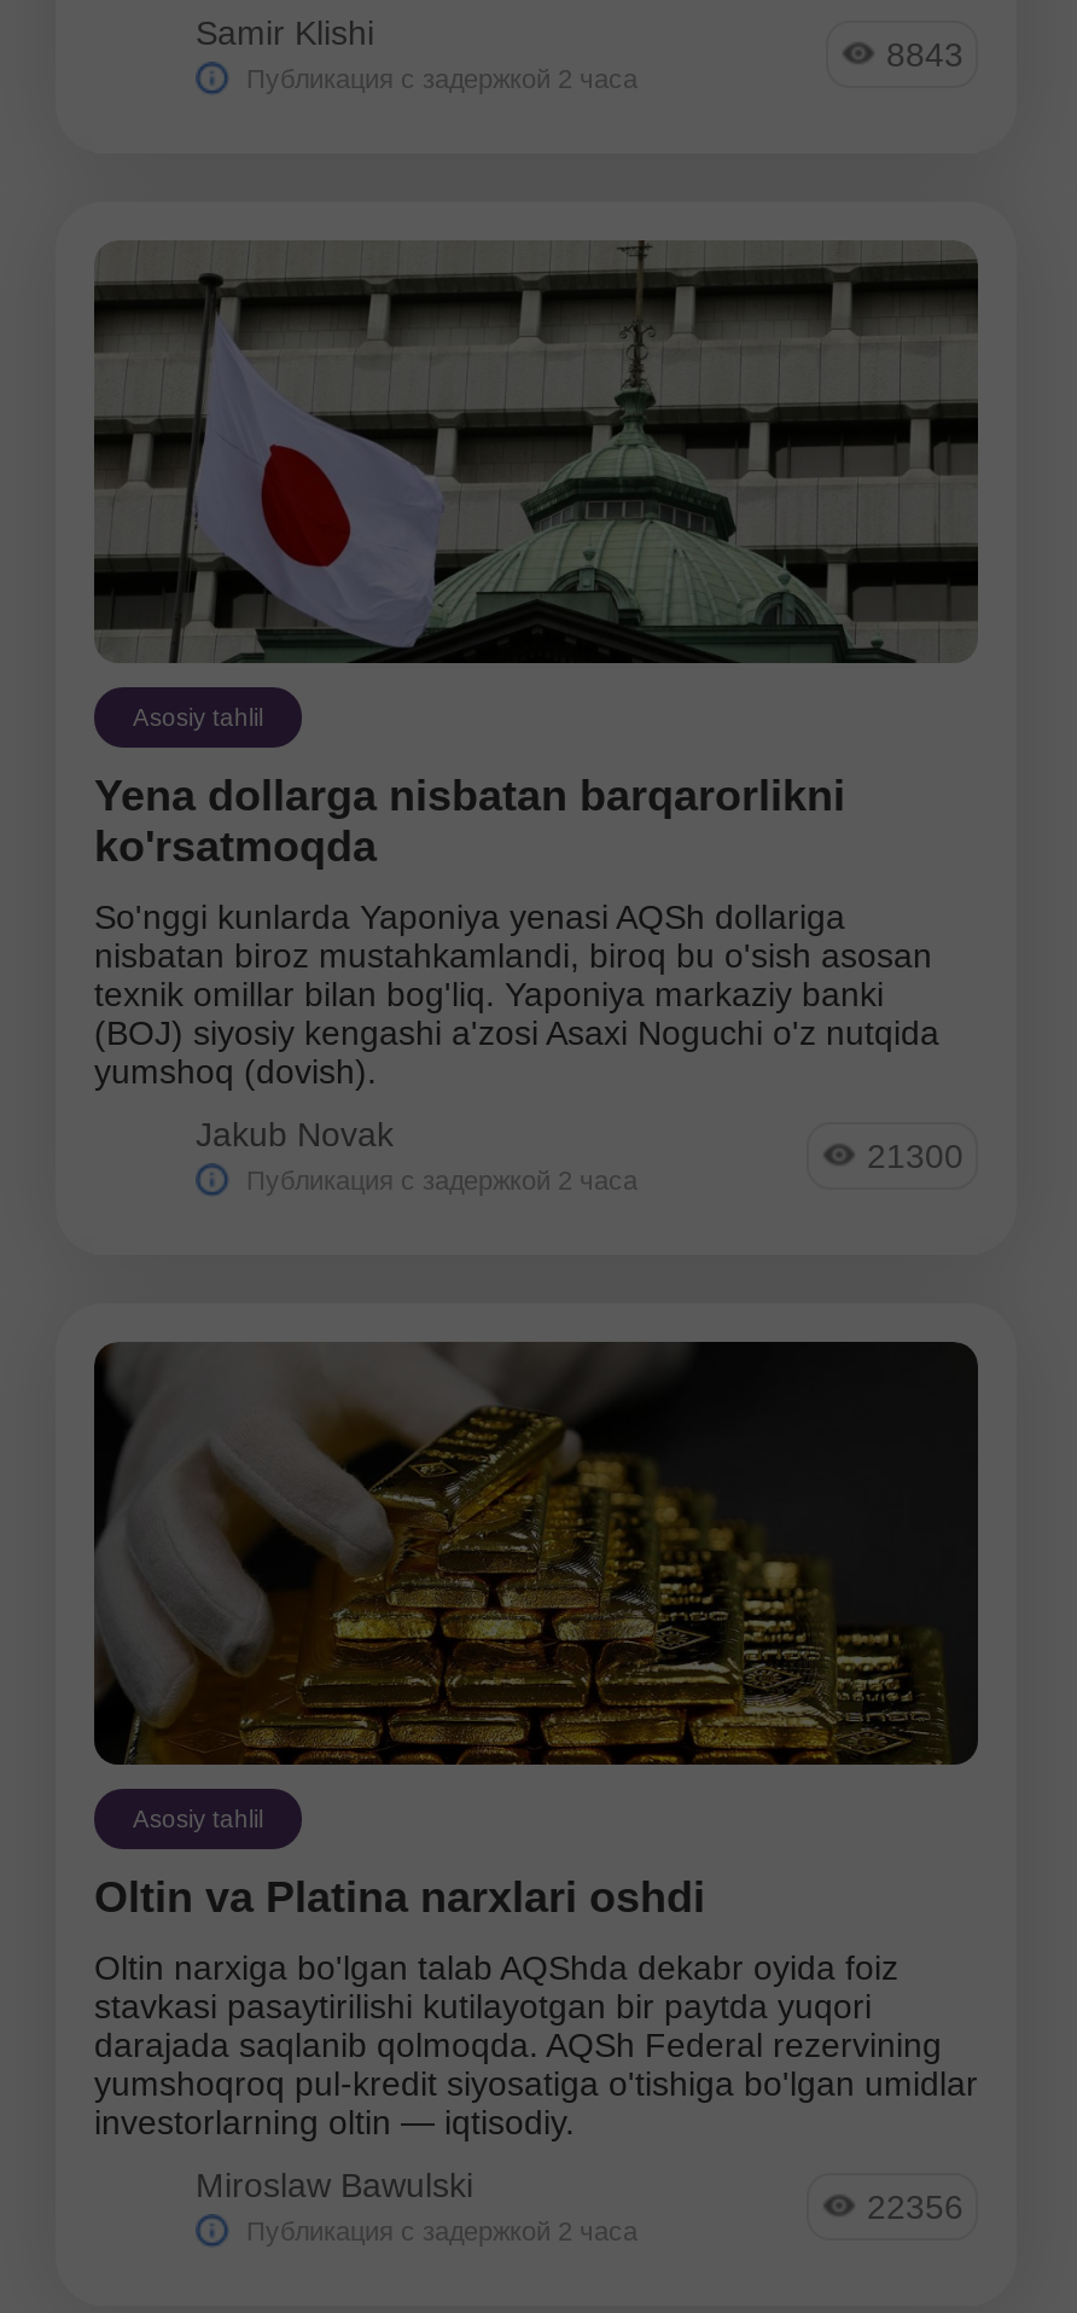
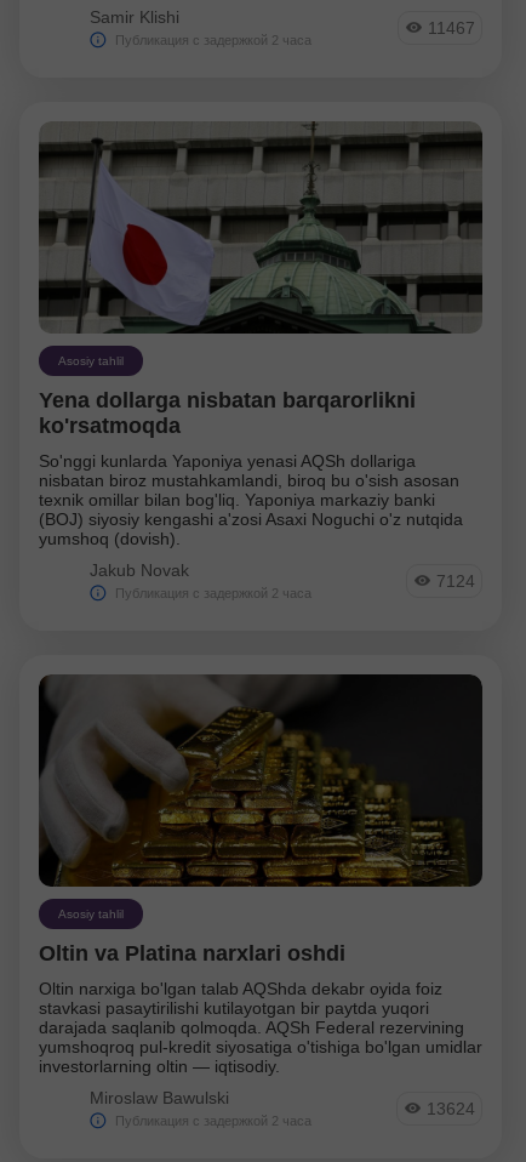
[886,35,964,74] 8843 -> [428,18,475,38] 11467
[867,1137,964,1175] 21300 -> [436,571,475,591] 7124
[867,2187,964,2226] 22356 -> [427,1099,475,1118] 13624

